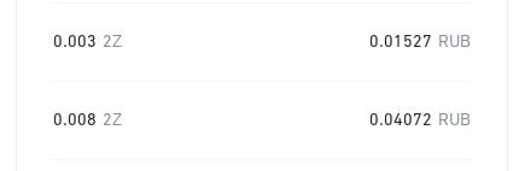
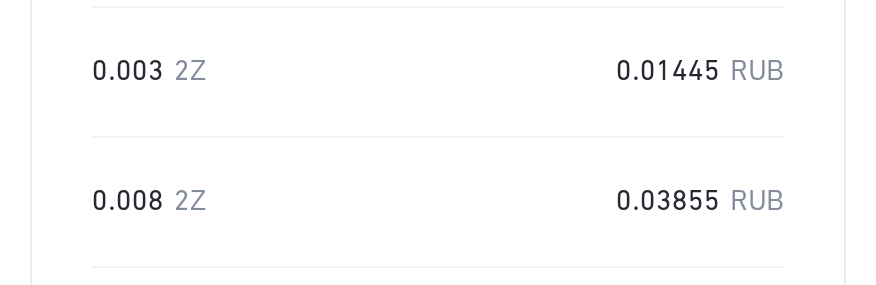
[369,34,471,51] 0.01527 RUB -> [616,58,784,86] 0.01445 RUB
[369,112,471,129] 0.04072 RUB -> [616,188,784,216] 0.03855 RUB

